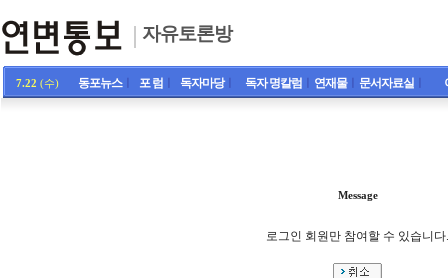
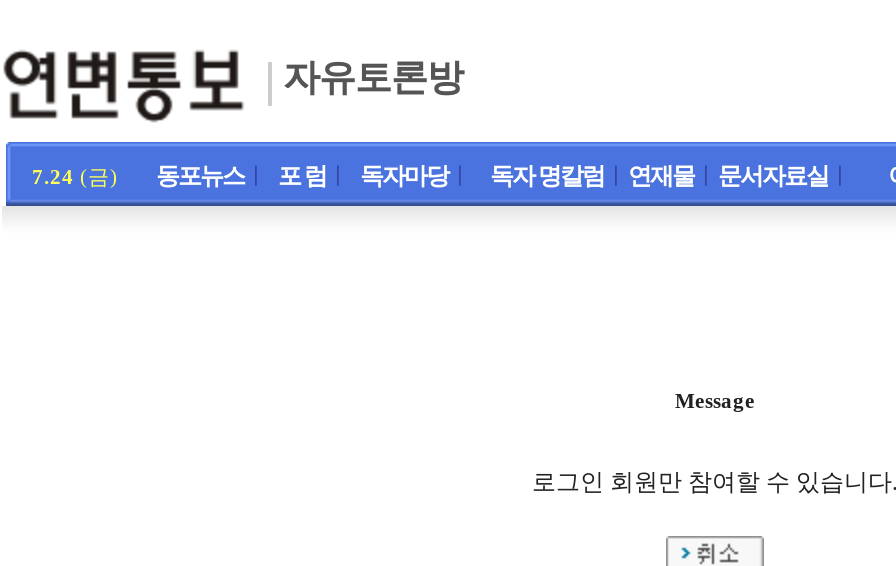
[16,78,59,89] 7.22 (수) -> [32,166,118,188] 7.24 (금)

